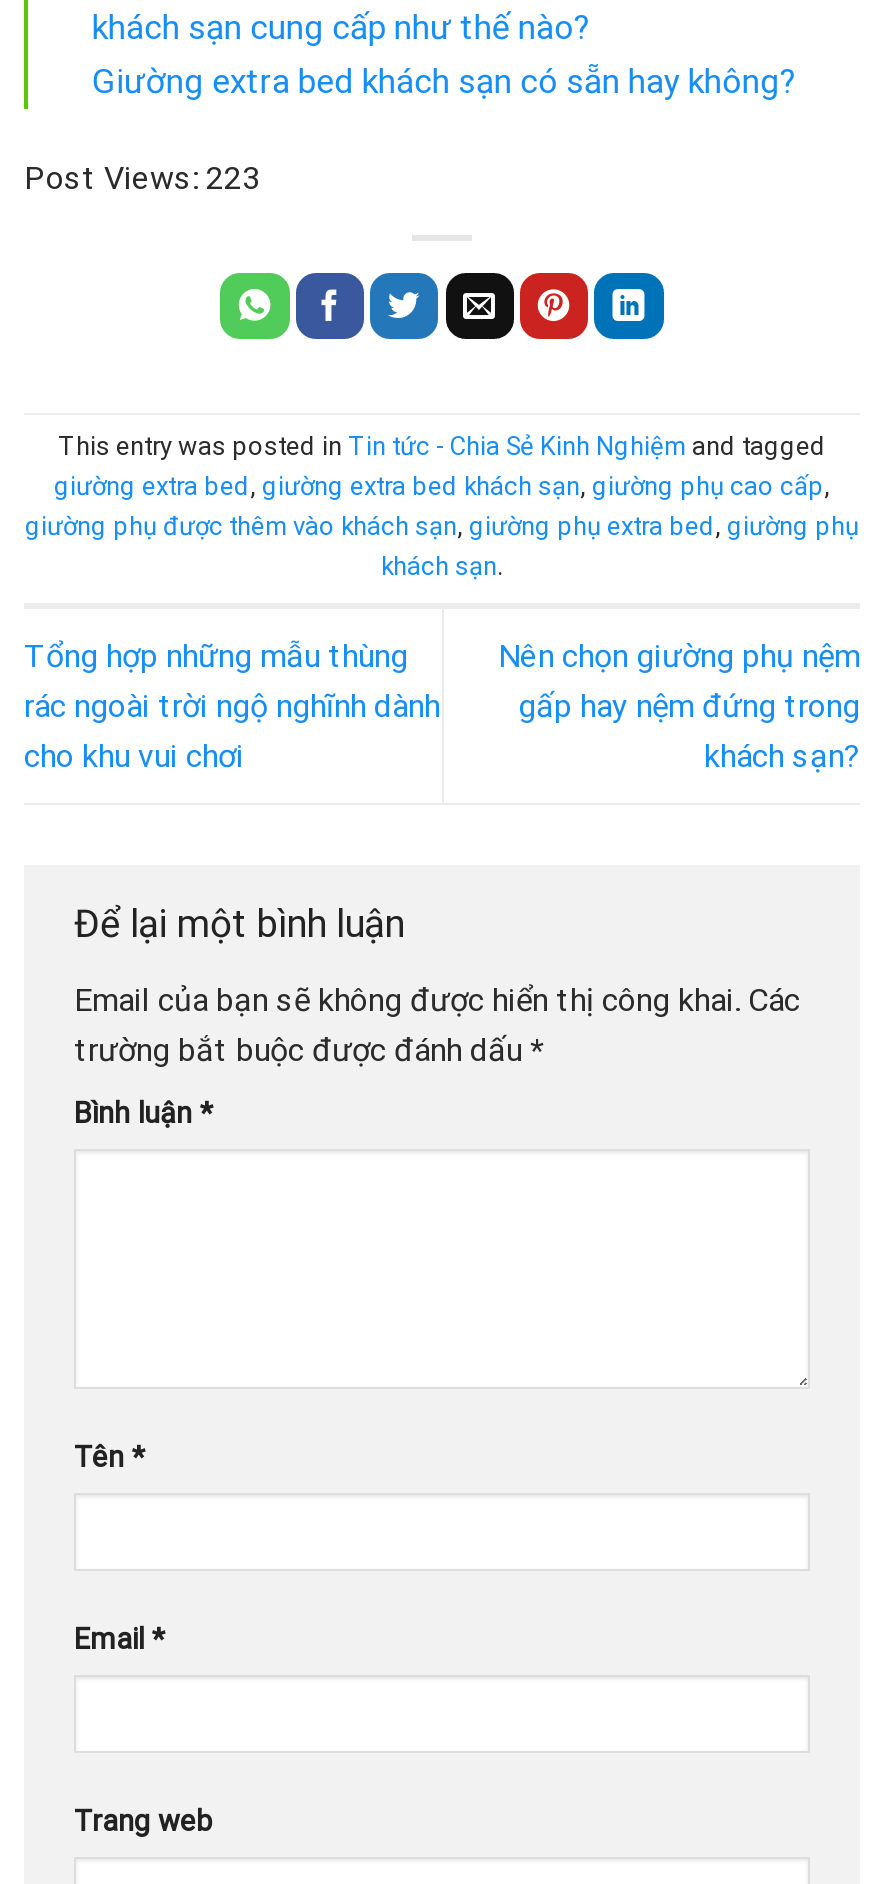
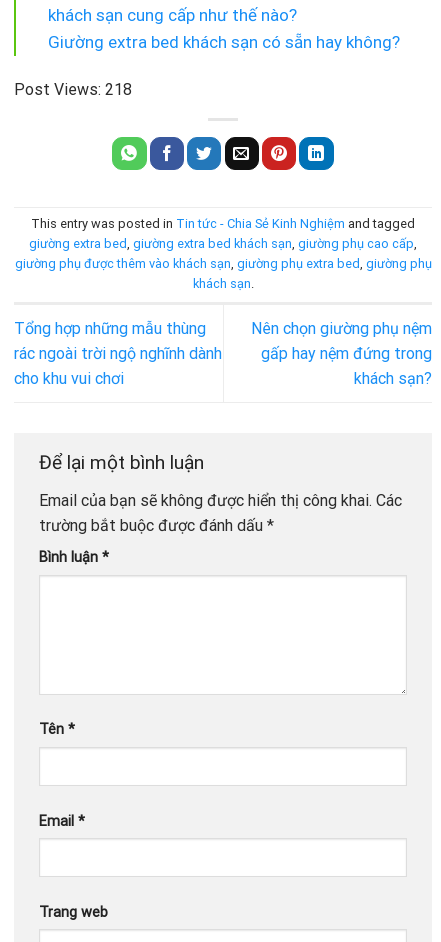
[24,159,260,197] Post Views: 223 -> [14,80,132,99] Post Views: 218

